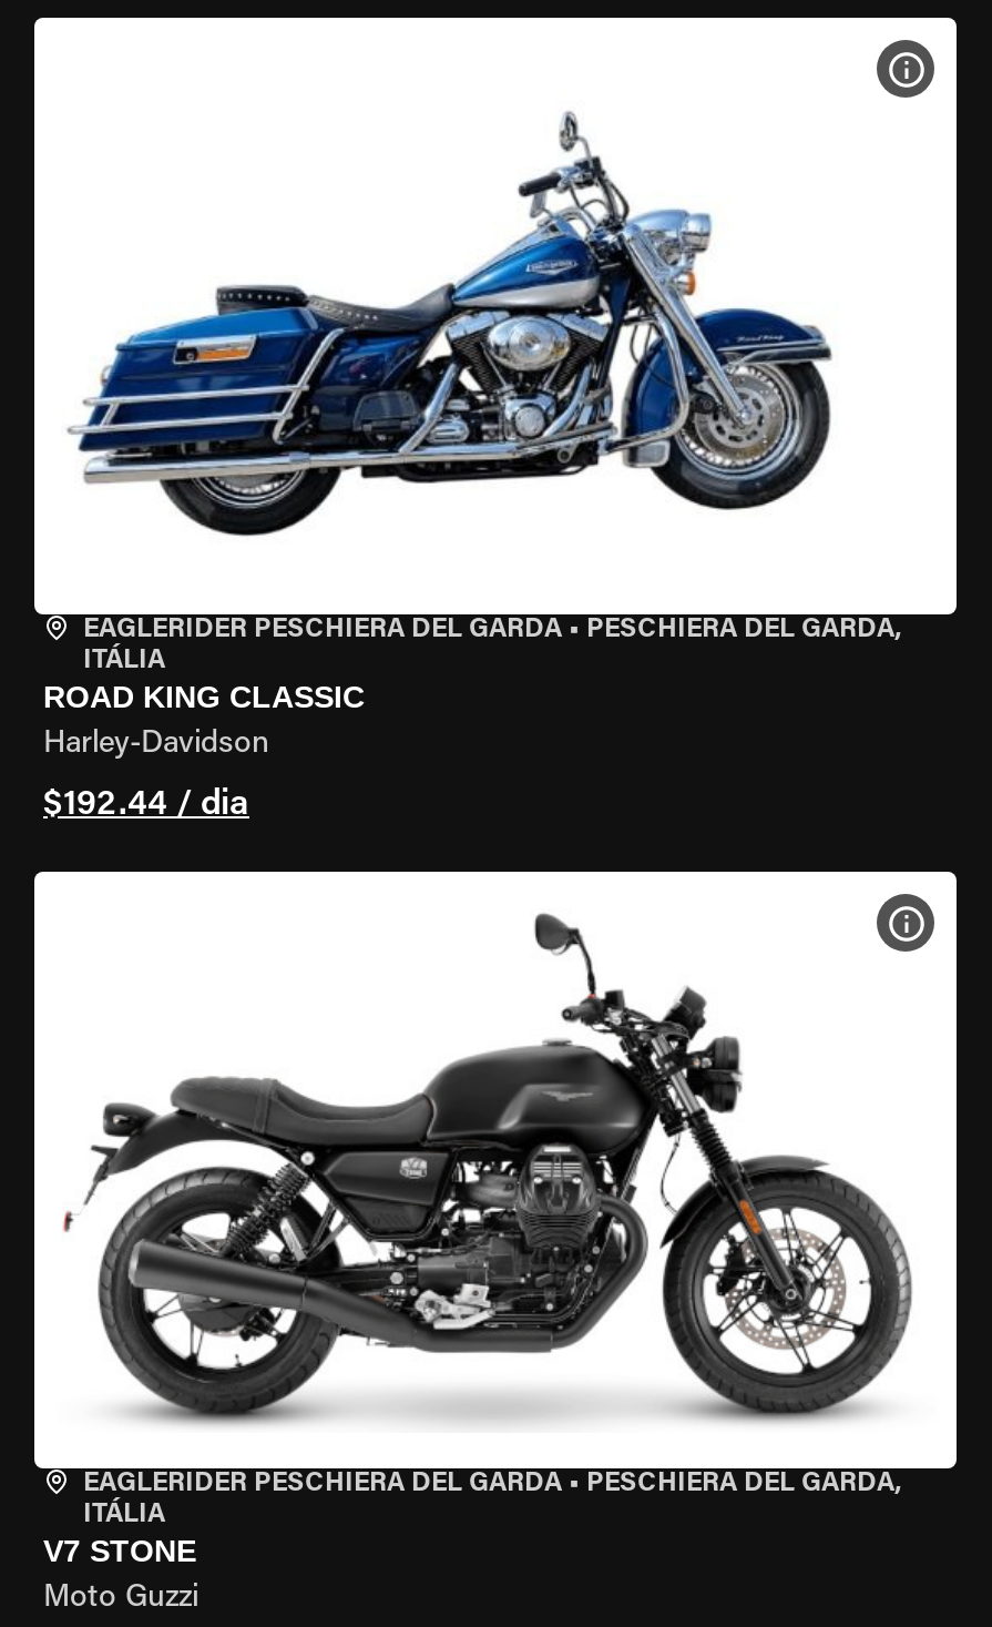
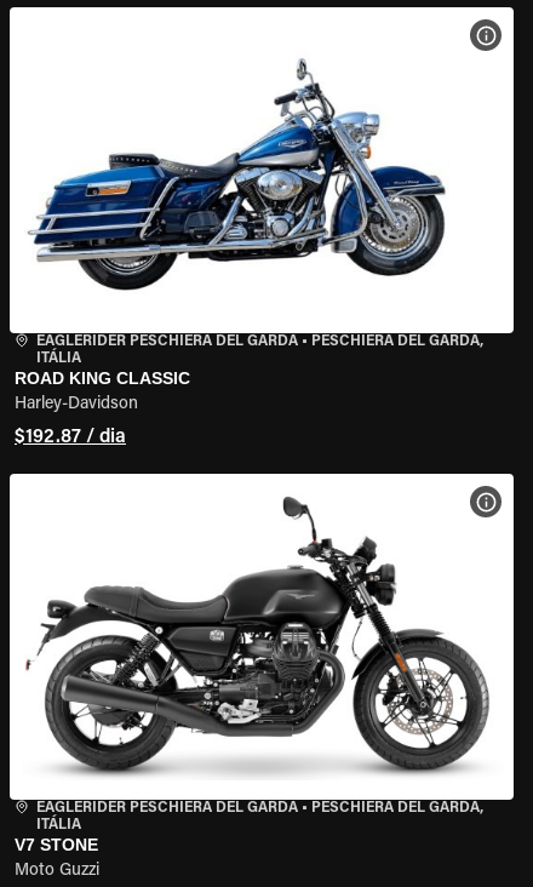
[43,787,249,823] $192.44 / dia -> [15,428,126,447] $192.87 / dia

